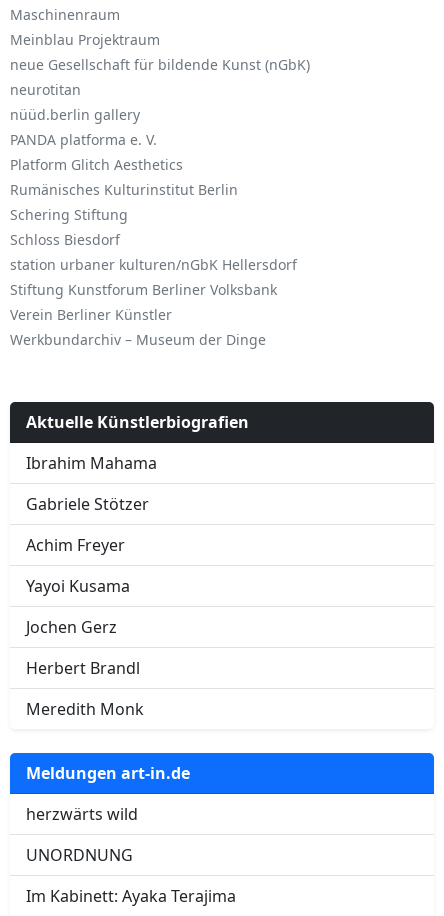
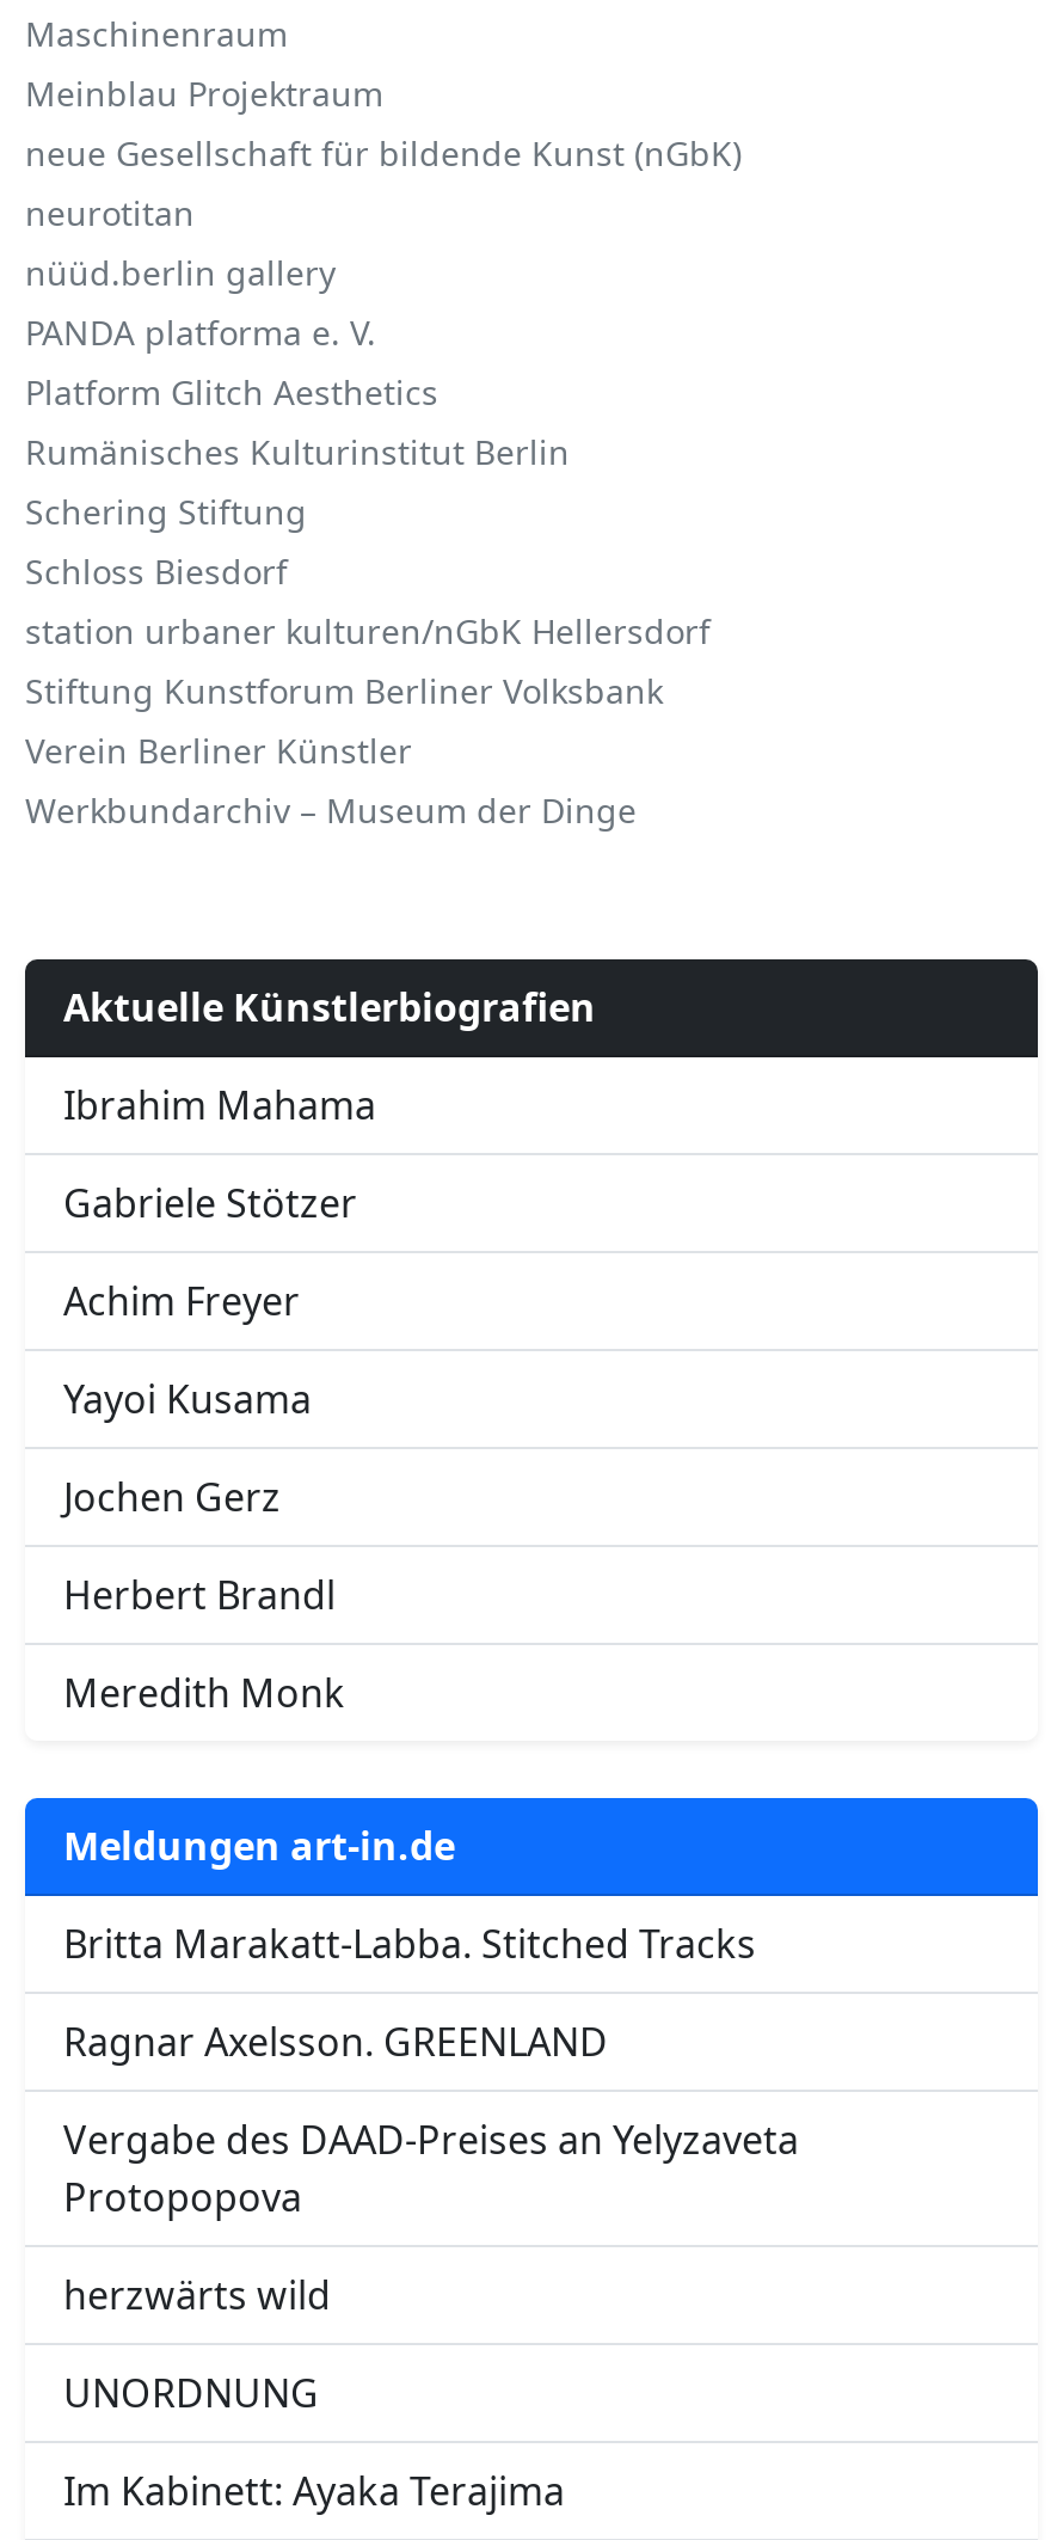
none -> [63,1918,799,2224] Britta Marakatt-Labba. Stitched Tracks | Ragnar Axelsson. GREENLAND | Vergabe des DAAD-Preises an Yelyzaveta | Protopopova

